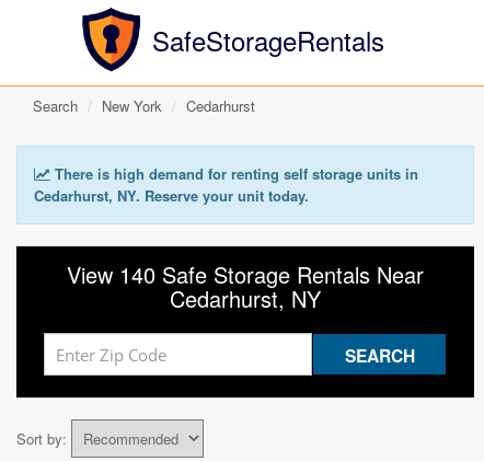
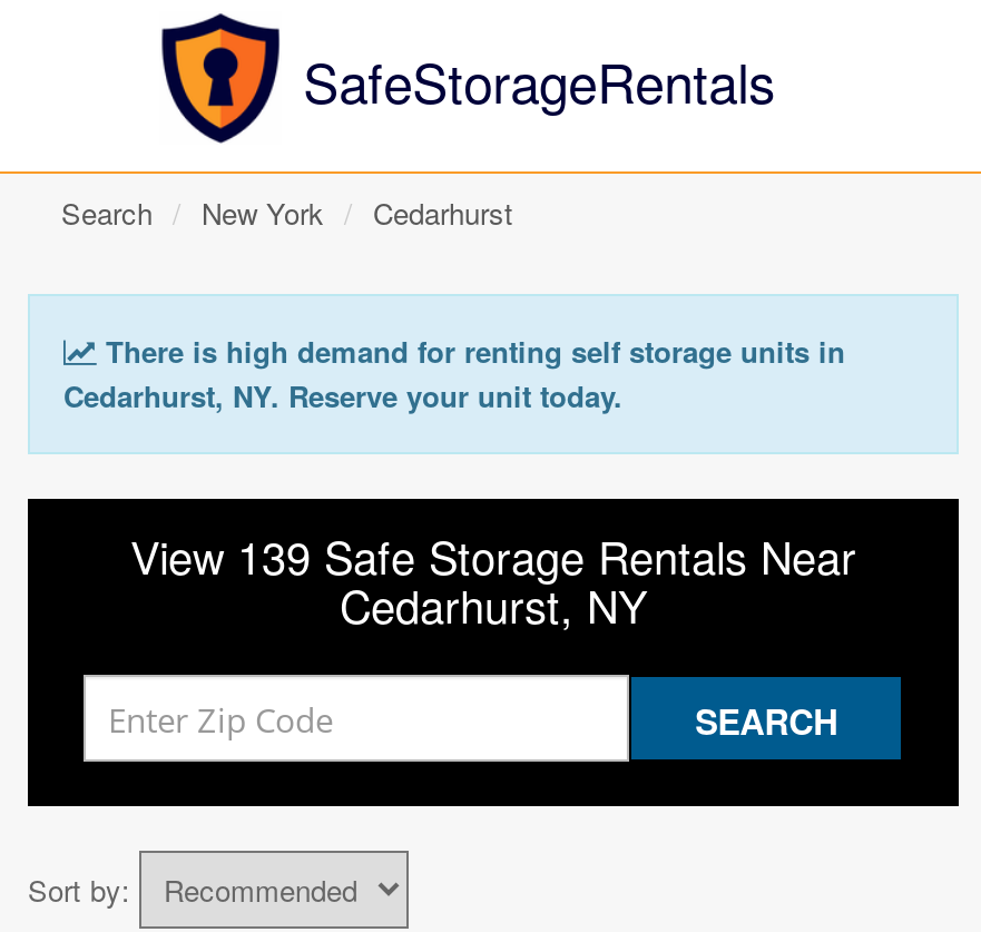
[67,258,424,290] View 140 Safe Storage Rentals Near -> [130,523,856,588] View 139 Safe Storage Rentals Near

